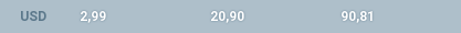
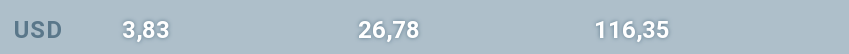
[80,9,106,24] 2,99 -> [122,16,170,44] 3,83
[210,9,244,24] 20,90 -> [358,16,420,44] 26,78
[340,9,375,24] 90,81 -> [594,16,670,44] 116,35

